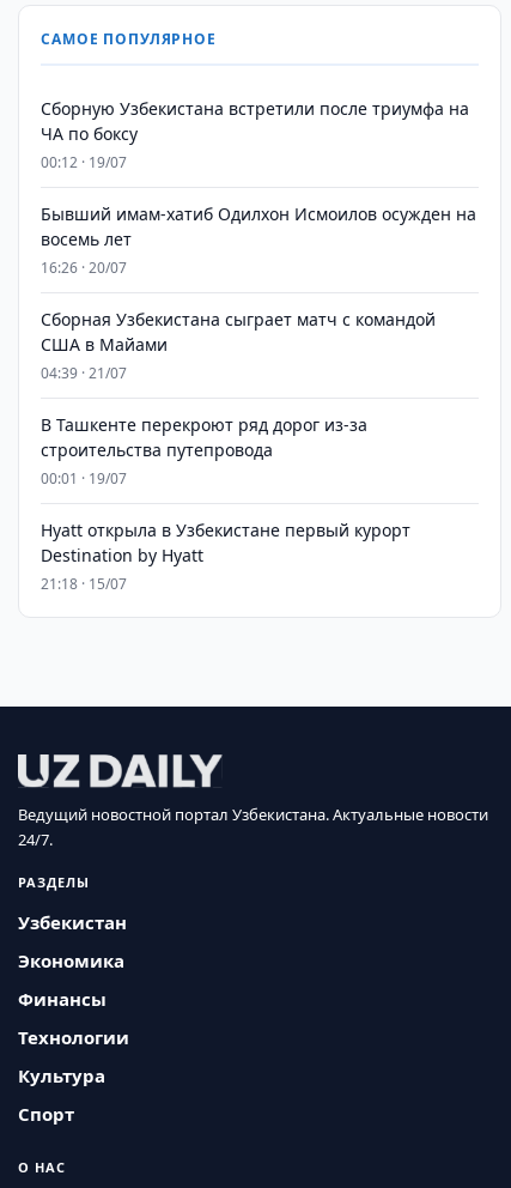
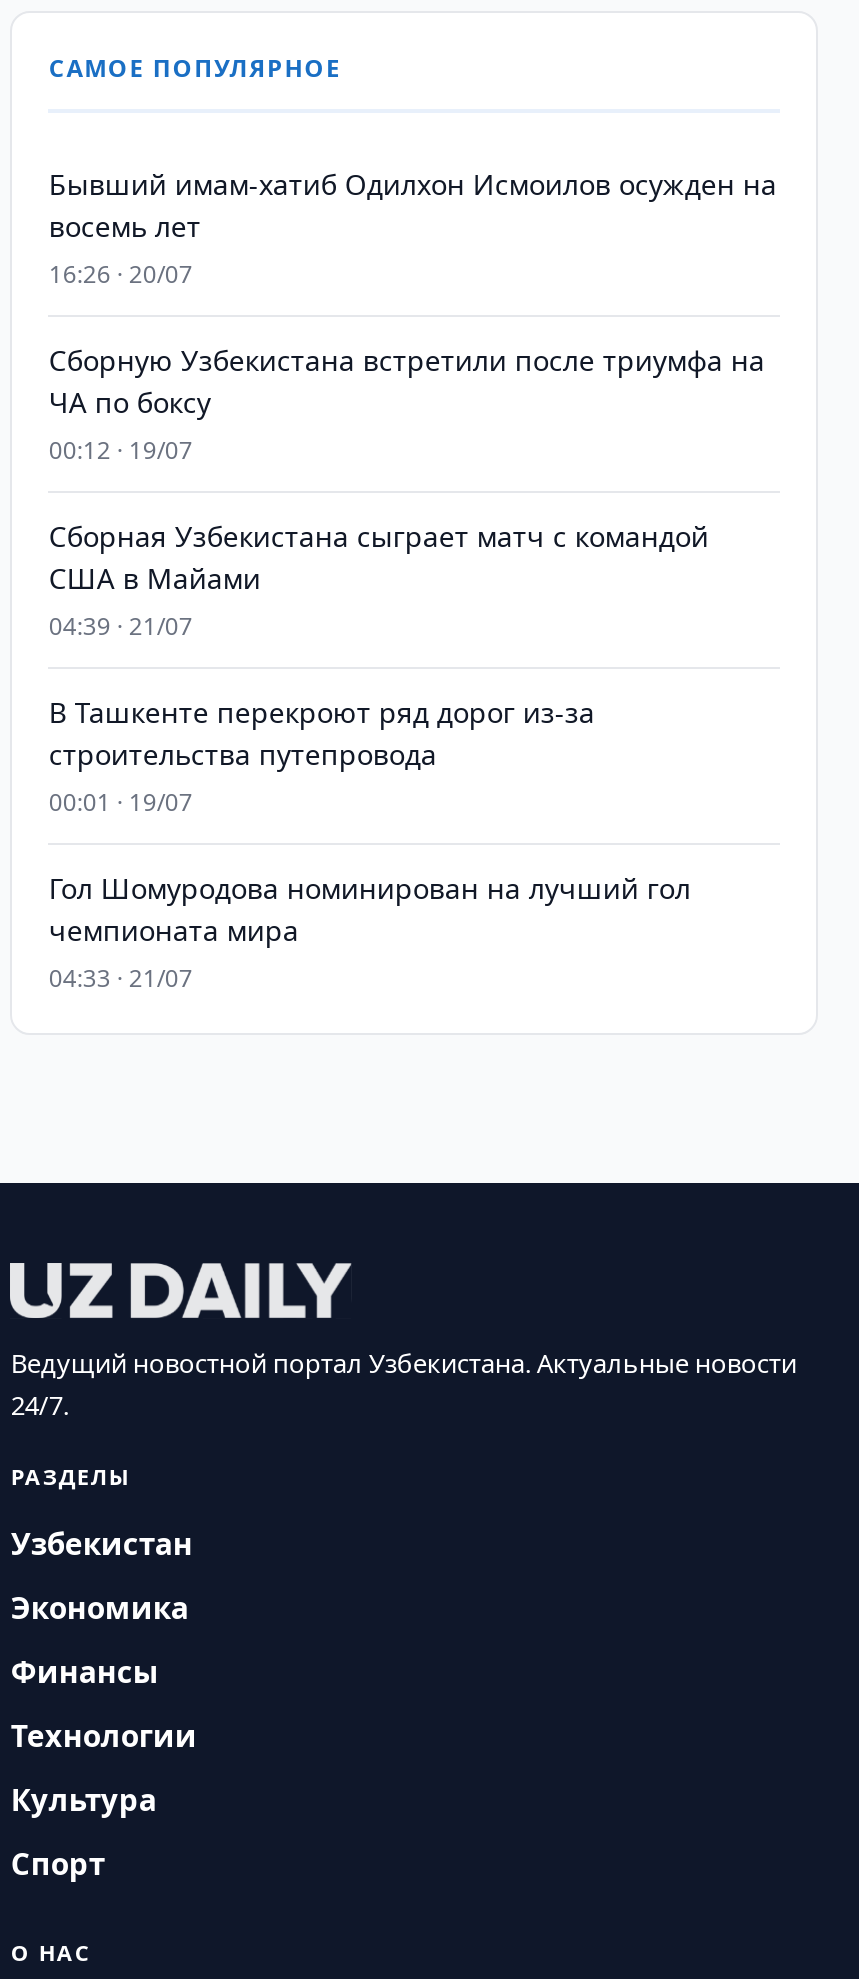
moved [41,97,470,172] -> [49,341,765,467]: Сборную Узбекистана встретили после триумфа на | ЧА по боксу | 00:12 · 19/07
moved [41,202,477,278] -> [49,165,777,291]: Бывший имам-хатиб Одилхон Исмоилов осужден на | восемь лет | 16:26 · 20/07
[41,519,411,594] Hyatt открыла в Узбекистане первый курорт | Destination by Hyatt | 21:18 · 15/07 -> [49,869,691,995] Гол Шомуродова номинирован на лучший гол | чемпионата мира | 04:33 · 21/07

